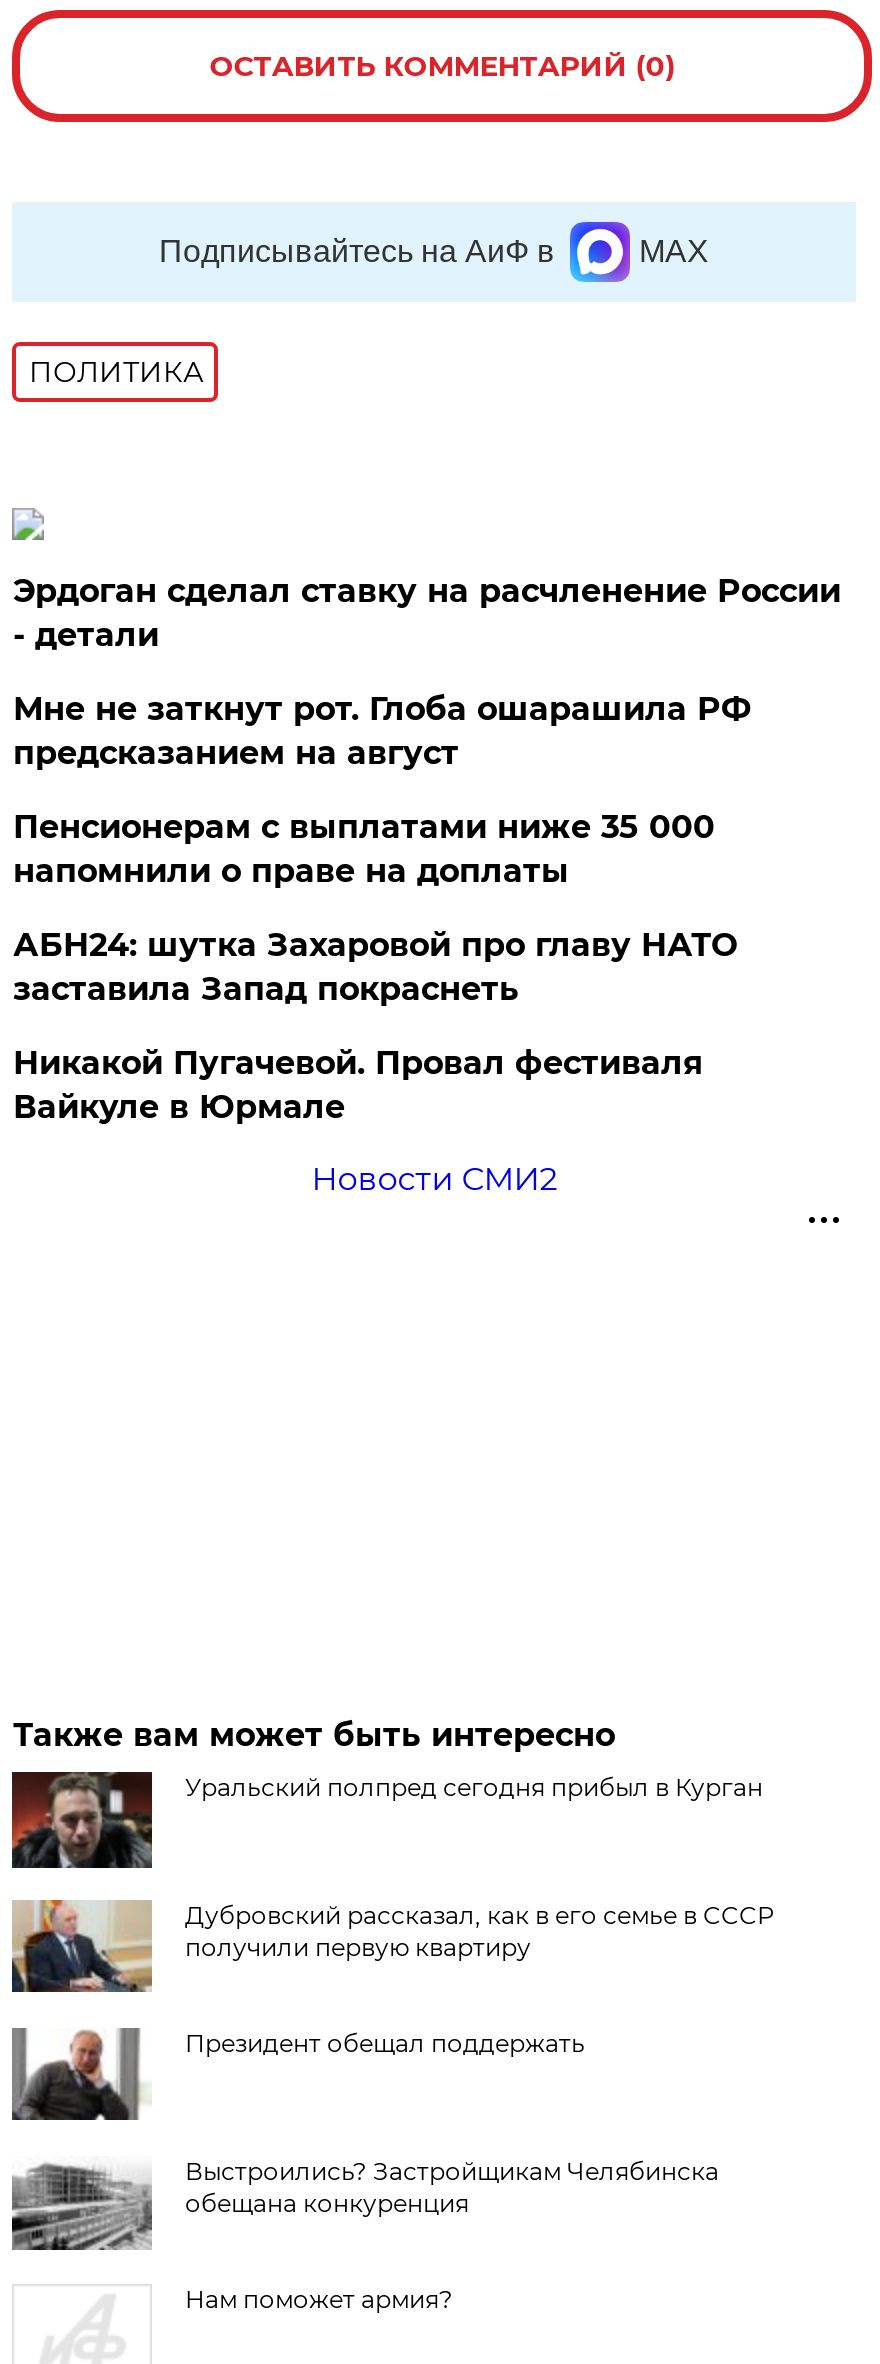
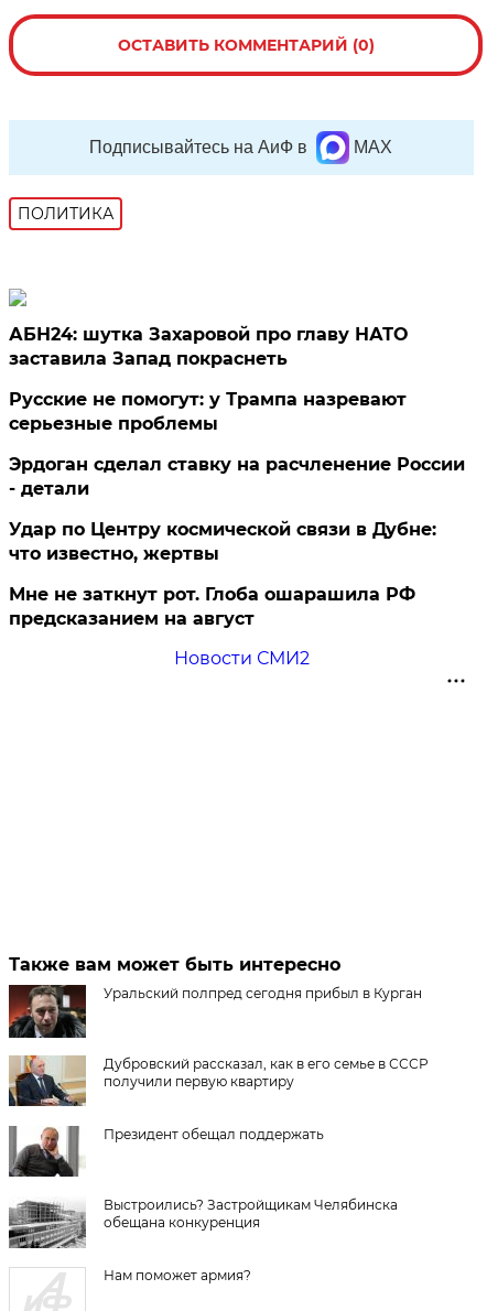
moved [13,573,841,655] -> [9,454,465,499]: Эрдоган сделал ставку на расчленение России | - детали
moved [13,691,751,773] -> [9,584,416,629]: Мне не заткнут рот. Глоба ошарашила РФ | предсказанием на август
[13,809,715,891] Пенсионерам с выплатами ниже 35 000 | напомнили о праве на доплаты -> none
moved [13,927,737,1009] -> [9,324,408,369]: АБН24: шутка Захаровой про главу НАТО | заставила Запад покраснеть
[13,1045,703,1127] Никакой Пугачевой. Провал фестиваля | Вайкуле в Юрмале -> [9,389,437,564] Русские не помогут: у Трампа назревают | серьезные проблемы | Удар по Центру космической связи в Дубне: | что известно, жертвы

